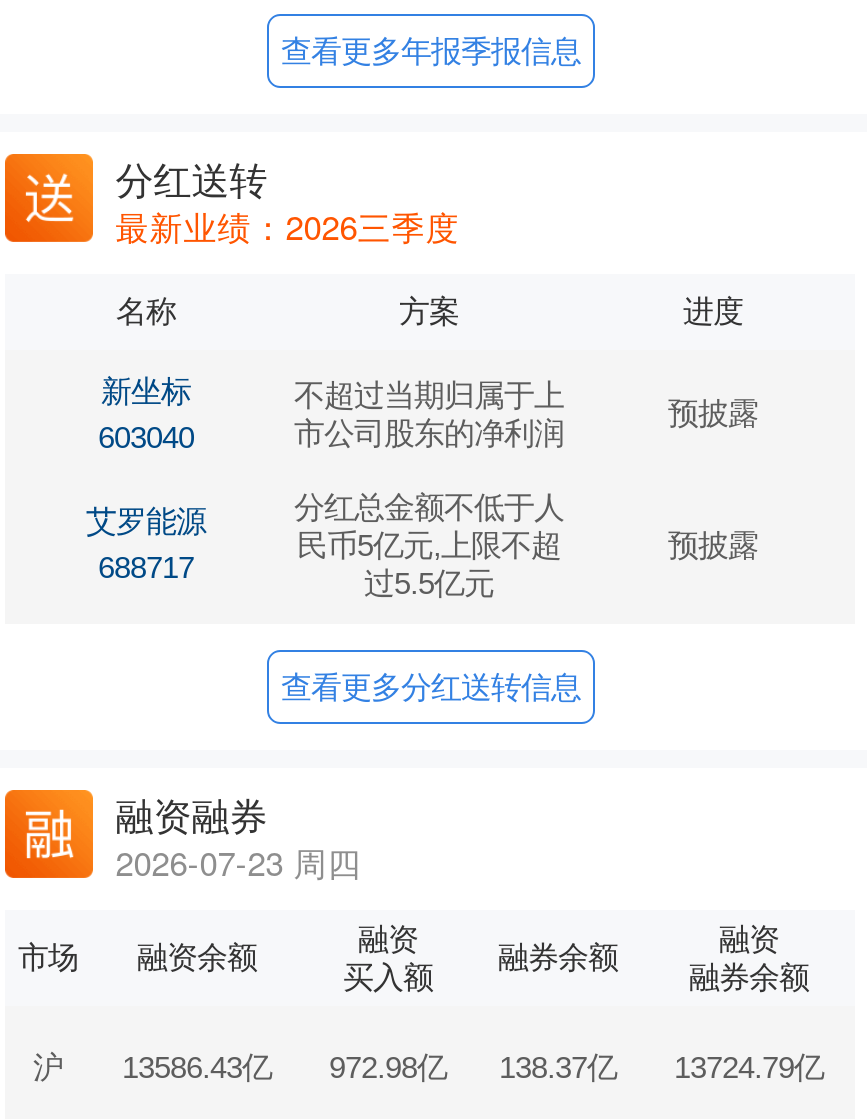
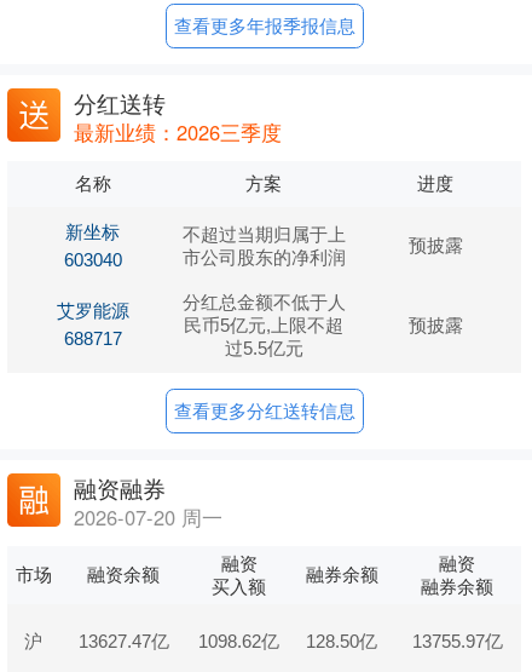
[115,837,361,885] 2026-07-23 周四 -> [74,502,223,531] 2026-07-20 周一
[122,1049,272,1083] 13586.43亿 -> [78,630,169,651] 13627.47亿
[329,1049,447,1083] 972.98亿 -> [198,630,279,651] 1098.62亿
[499,1049,617,1083] 138.37亿 -> [306,630,377,651] 128.50亿
[674,1049,824,1083] 13724.79亿 -> [412,630,502,651] 13755.97亿

